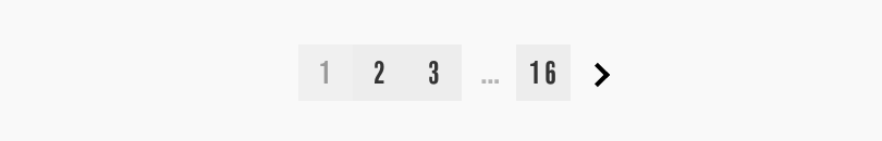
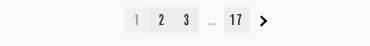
[530,57,561,90] 16 -> [230,13,245,28] 17

